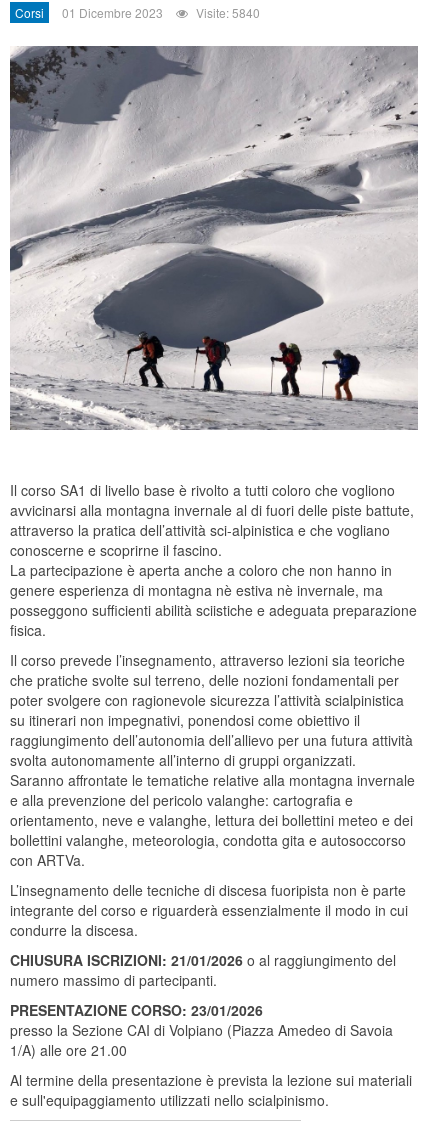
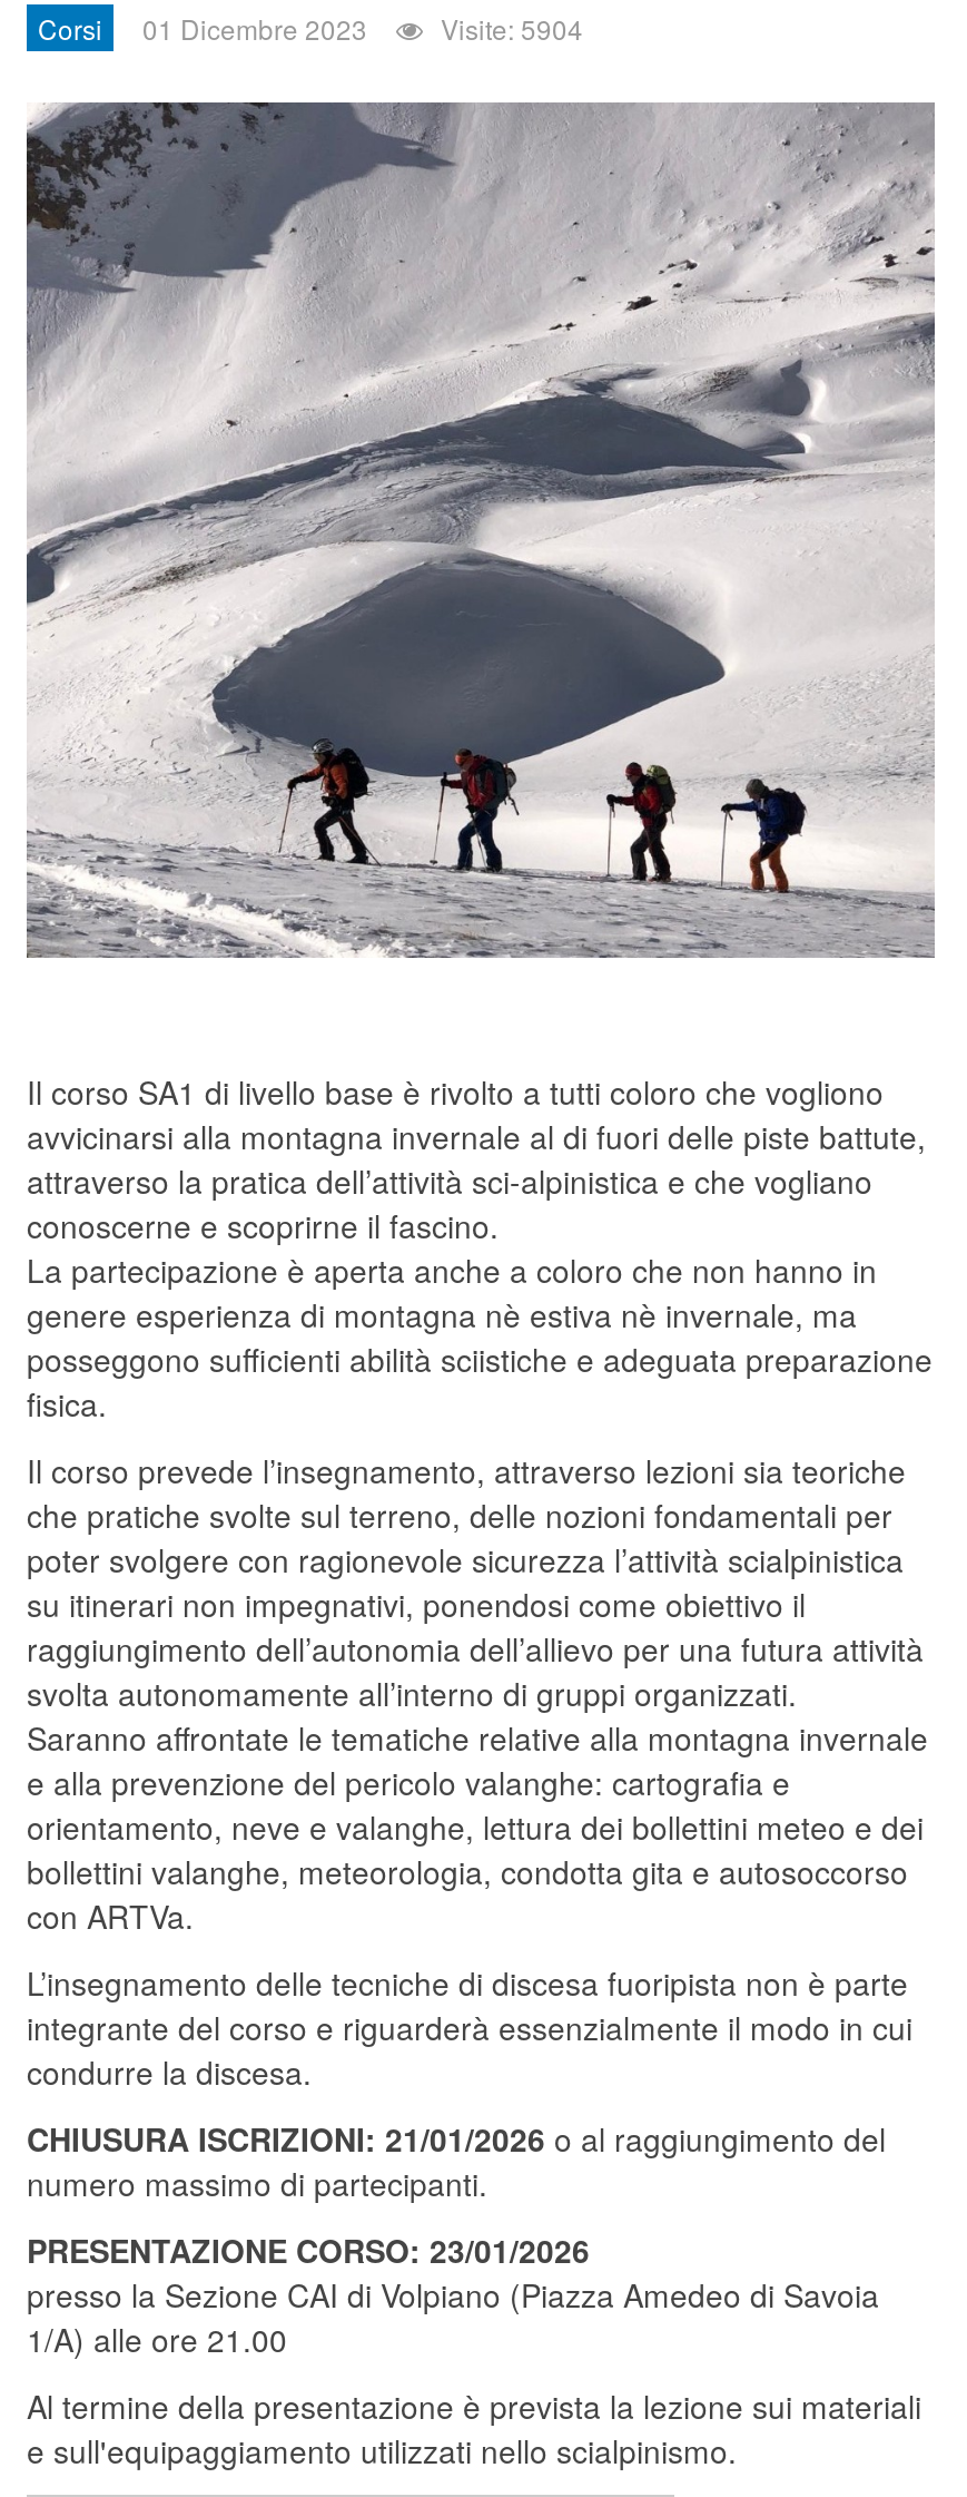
[15,4,260,21] Corsi 01 Dicembre 2023 Visite: 5840 -> [38,9,583,47] Corsi 01 Dicembre 2023 Visite: 5904

